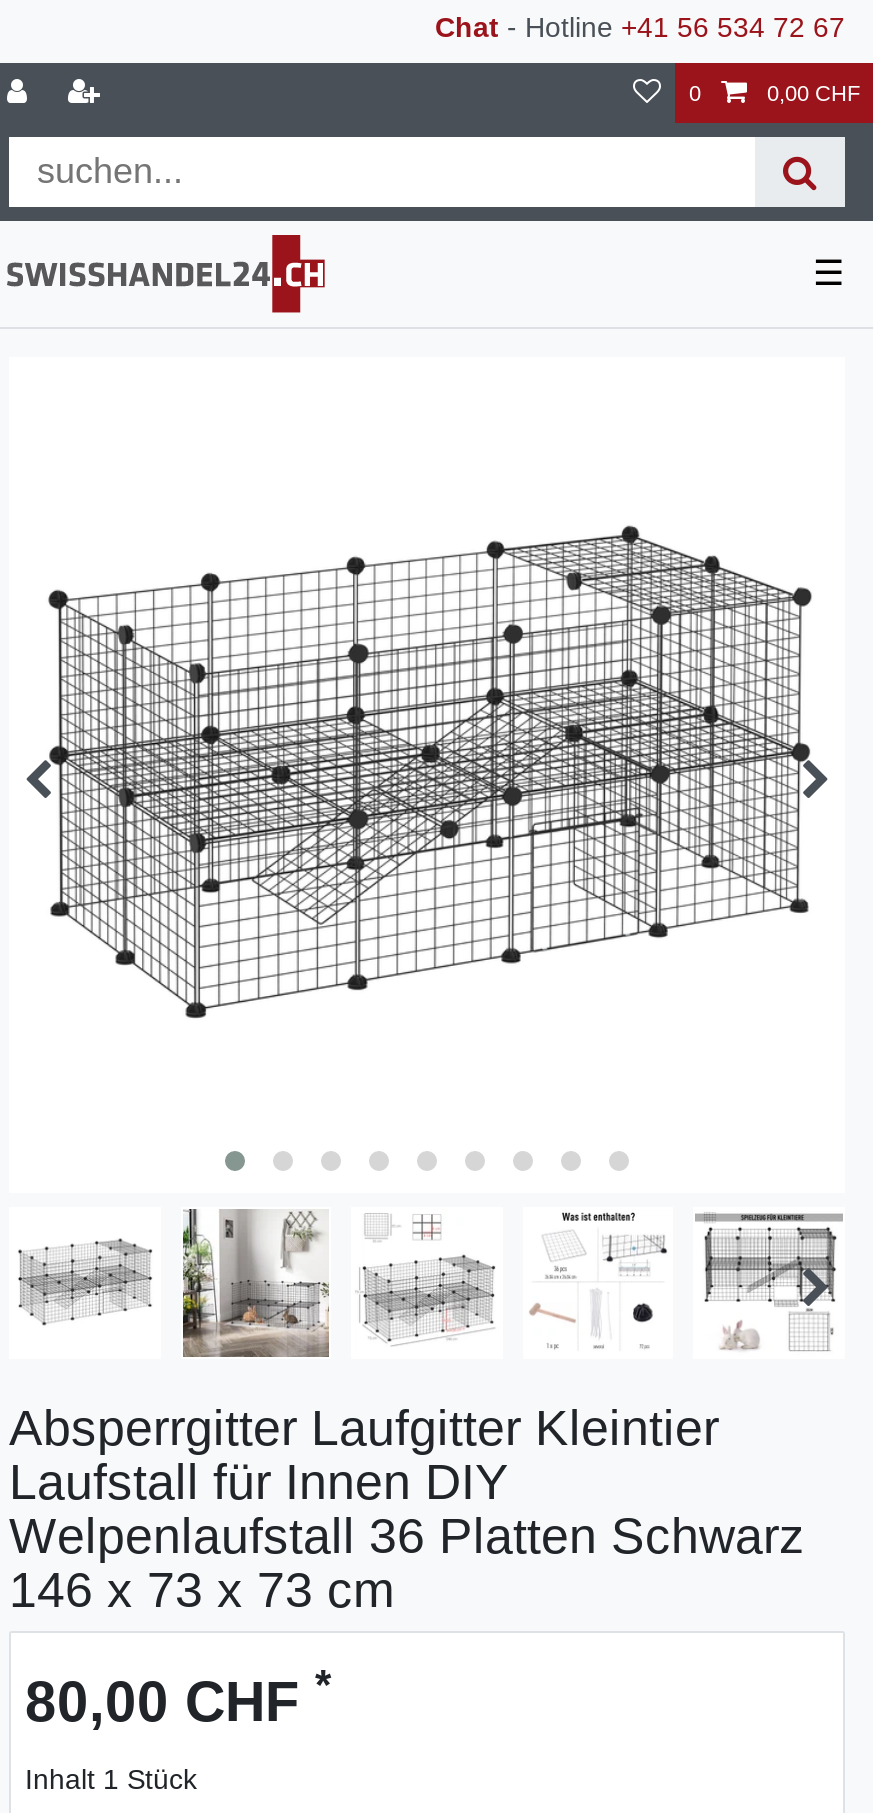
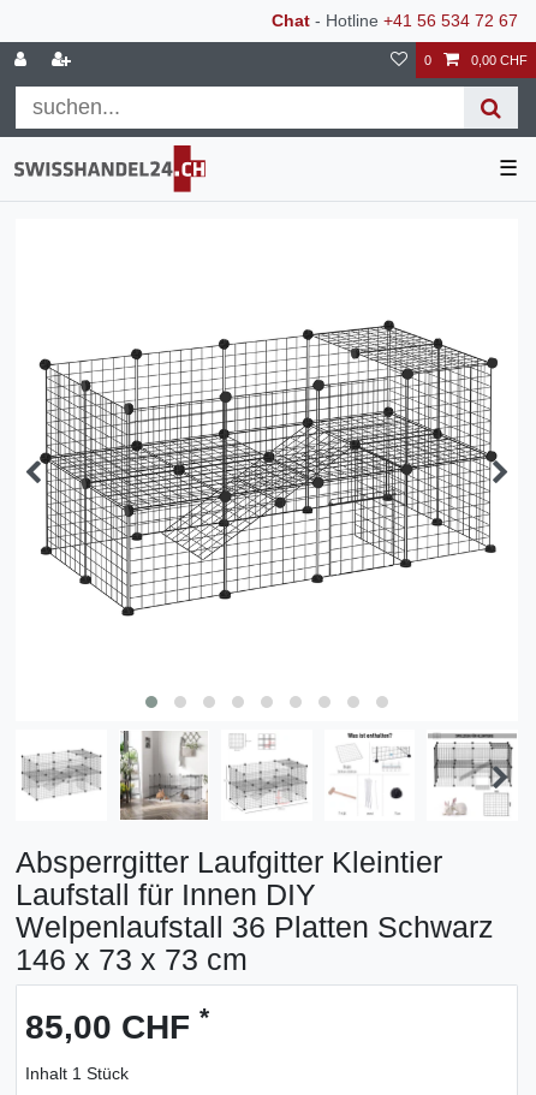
[25,1662,331,1733] 80,00 CHF * -> [25,1003,209,1045] 85,00 CHF *

